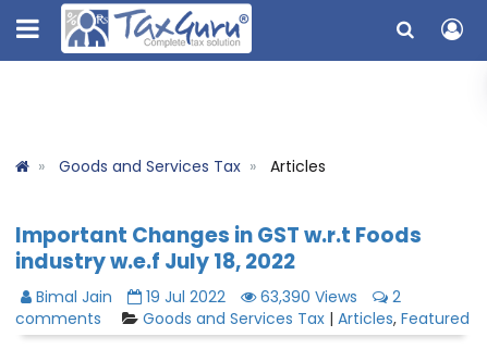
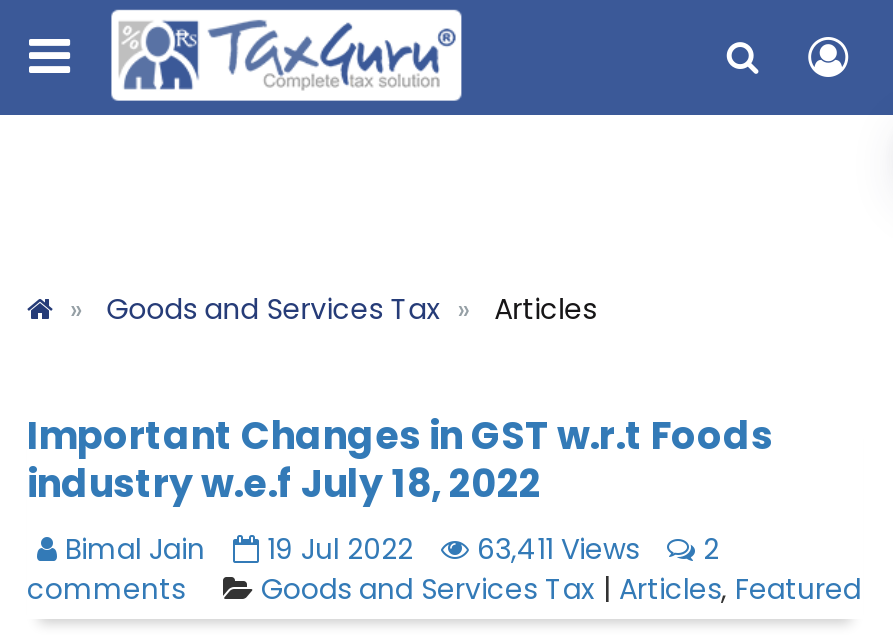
[32,286,401,308] Bimal Jain 19 Jul 2022 63,390 Views 2 -> [57,529,719,569] Bimal Jain 19 Jul 2022 63,411 Views 2

